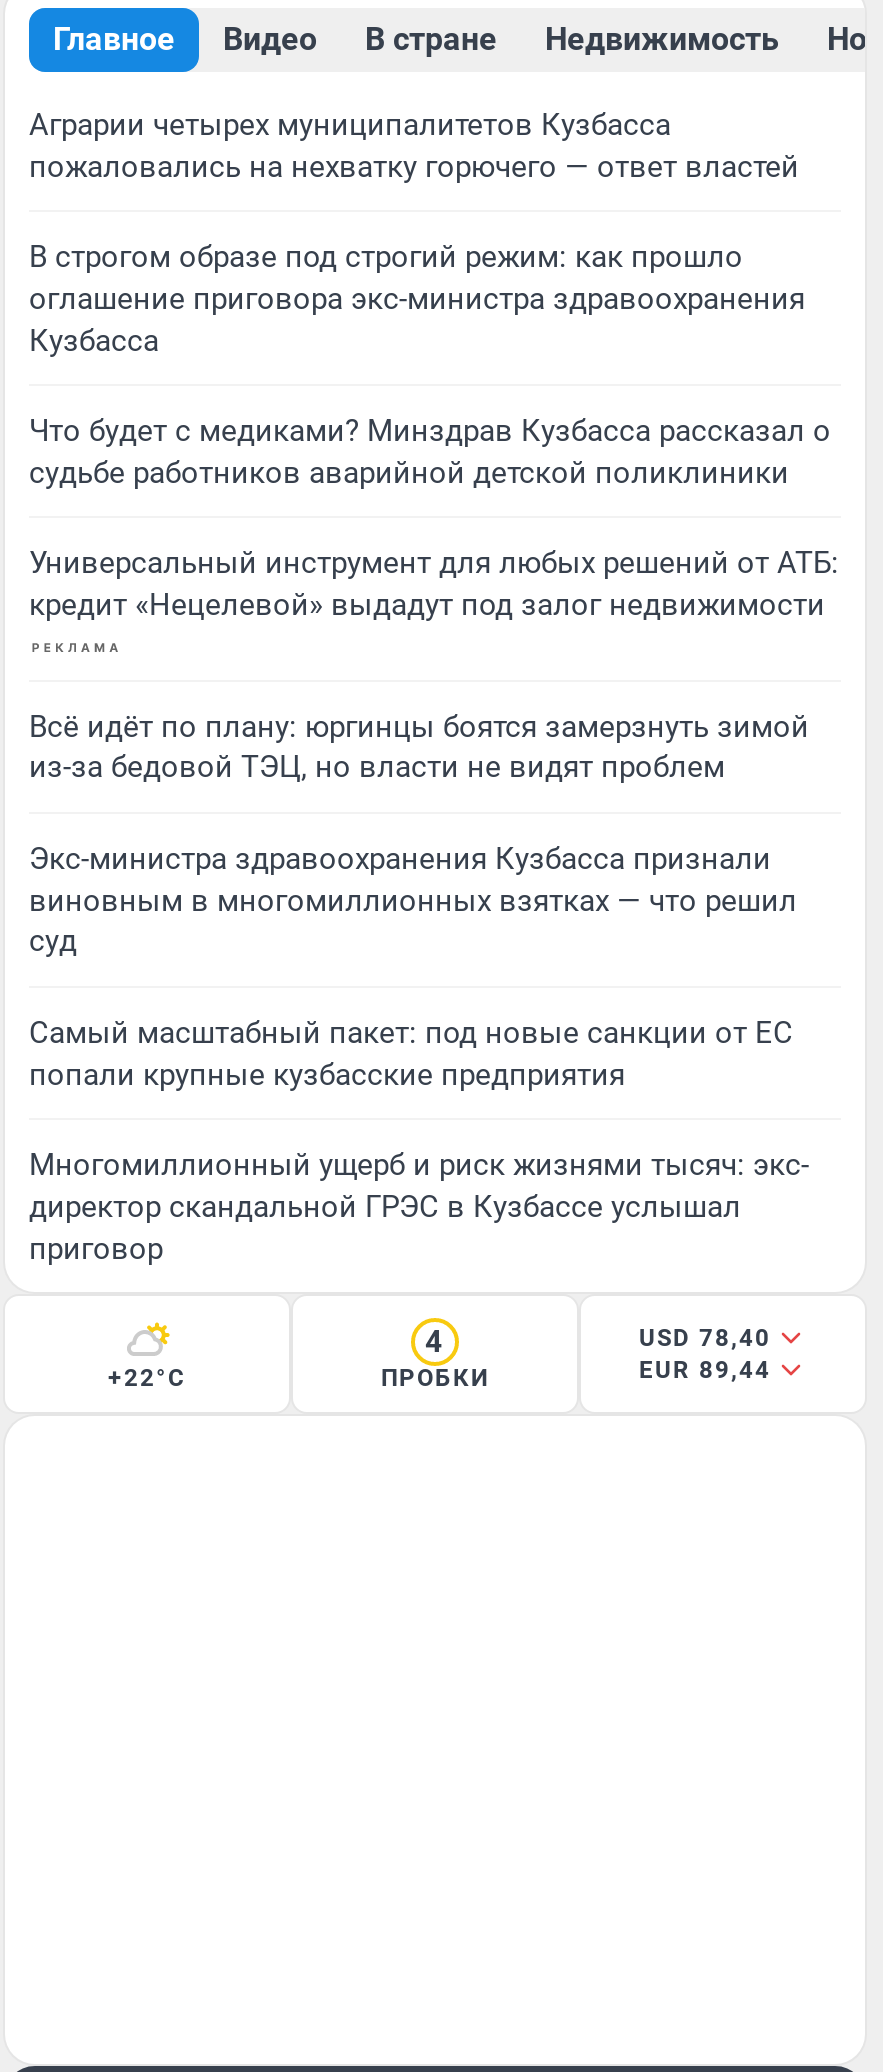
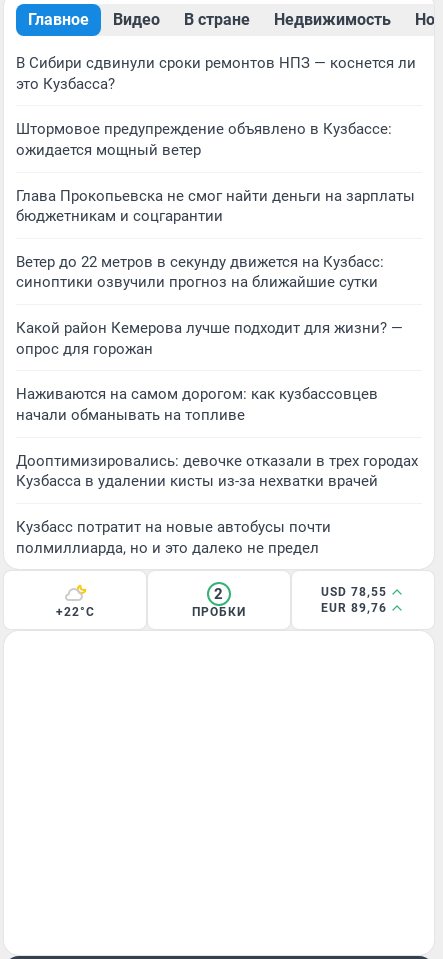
[29,107,799,185] Аграрии четырех муниципалитетов Кузбасса | пожаловались на нехватку горючего — ответ властей -> [16,54,416,92] В Сибири сдвинули сроки ремонтов НПЗ — коснется ли | это Кузбасса?
[29,240,805,358] В строгом образе под строгий режим: как прошло | оглашение приговора экс-министра здравоохранения | Кузбасса -> [16,120,392,159] Штормовое предупреждение объявлено в Кузбассе: | ожидается мощный ветер
[29,414,831,491] Что будет с медиками? Минздрав Кузбасса рассказал о | судьбе работников аварийной детской поликлиники -> [16,186,415,225] Глава Прокопьевска не смог найти деньги на зарплаты | бюджетникам и соцгарантии
[29,546,839,624] Универсальный инструмент для любых решений от АТБ: | кредит «Нецелевой» выдадут под залог недвижимости -> [16,252,384,291] Ветер до 22 метров в секунду движется на Кузбасс: | синоптики озвучили прогноз на ближайшие сутки
[29,709,809,786] Всё идёт по плану: юргинцы боятся замерзнуть зимой | из-за бедовой ТЭЦ, но власти не видят проблем -> [16,319,403,357] Какой район Кемерова лучше подходит для жизни? — | опрос для горожан
[29,841,797,960] Экс-министра здравоохранения Кузбасса признали | виновным в многомиллионных взятках — что решил | суд -> [16,385,378,424] Наживаются на самом дорогом: как кузбассовцев | начали обманывать на топливе
[29,1015,793,1092] Самый масштабный пакет: под новые санкции от ЕС | попали крупные кузбасские предприятия -> [16,451,418,490] Дооптимизировались: девочке отказали в трех городах | Кузбасса в удалении кисты из-за нехватки врачей
[29,1148,809,1266] Многомиллионный ущерб и риск жизнями тысяч: экс- | директор скандальной ГРЭС в Кузбассе услышал | приговор -> [16,518,331,556] Кузбасс потратит на новые автобусы почти | полмиллиарда, но и это далеко не предел
[425,1324,445,1360] 4 -> [214,585,224,603] 2
[639,1324,771,1352] USD 78,40 -> [321,585,387,599] USD 78,55
[639,1356,771,1384] EUR 89,44 -> [321,601,387,615] EUR 89,76

